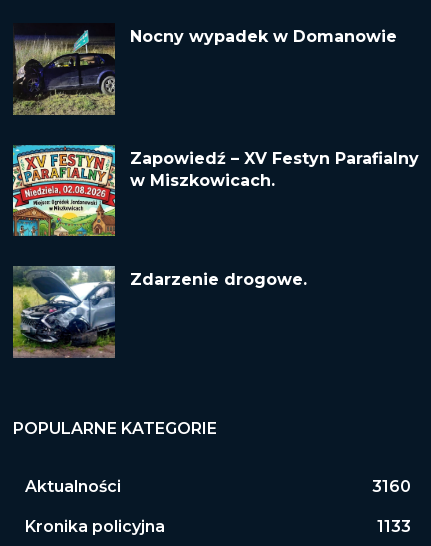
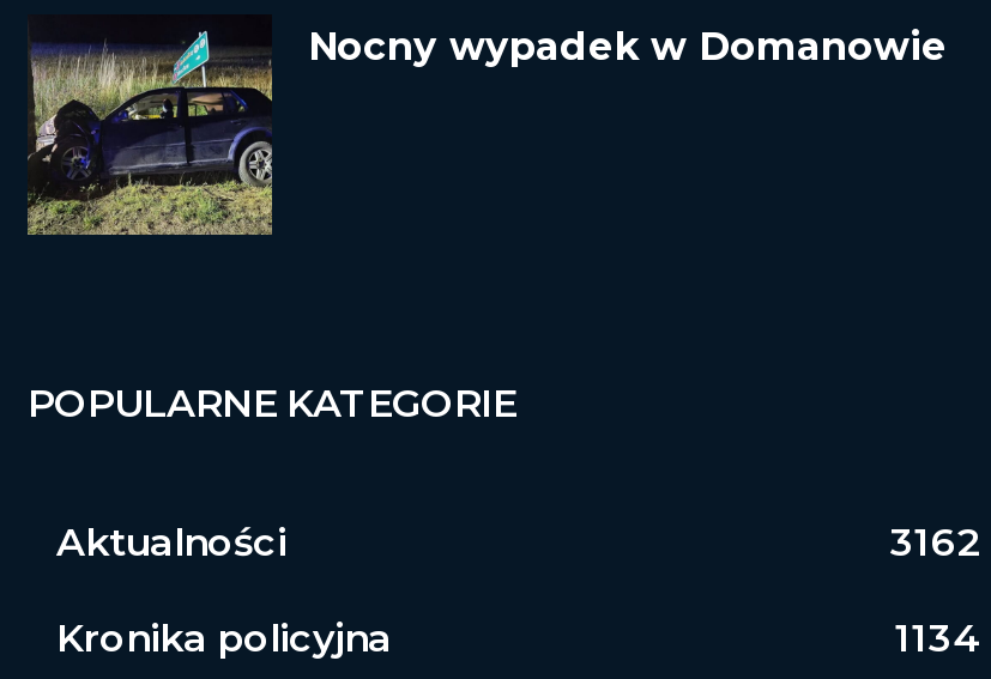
[12,144,419,237] [image] | Zapowiedź – XV Festyn Parafialny | w Miszkowicach. -> none
[12,265,307,358] [image] | Zdarzenie drogowe. -> none
[372,477,411,496] 3160 -> [890,520,981,565] 3162
[377,517,411,536] 1133 -> [895,616,981,661] 1134

